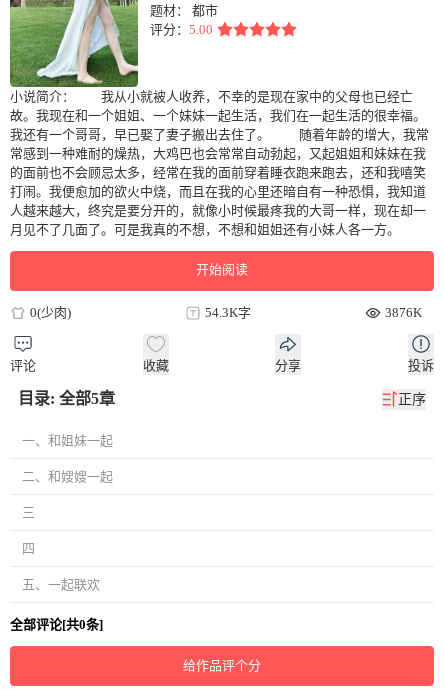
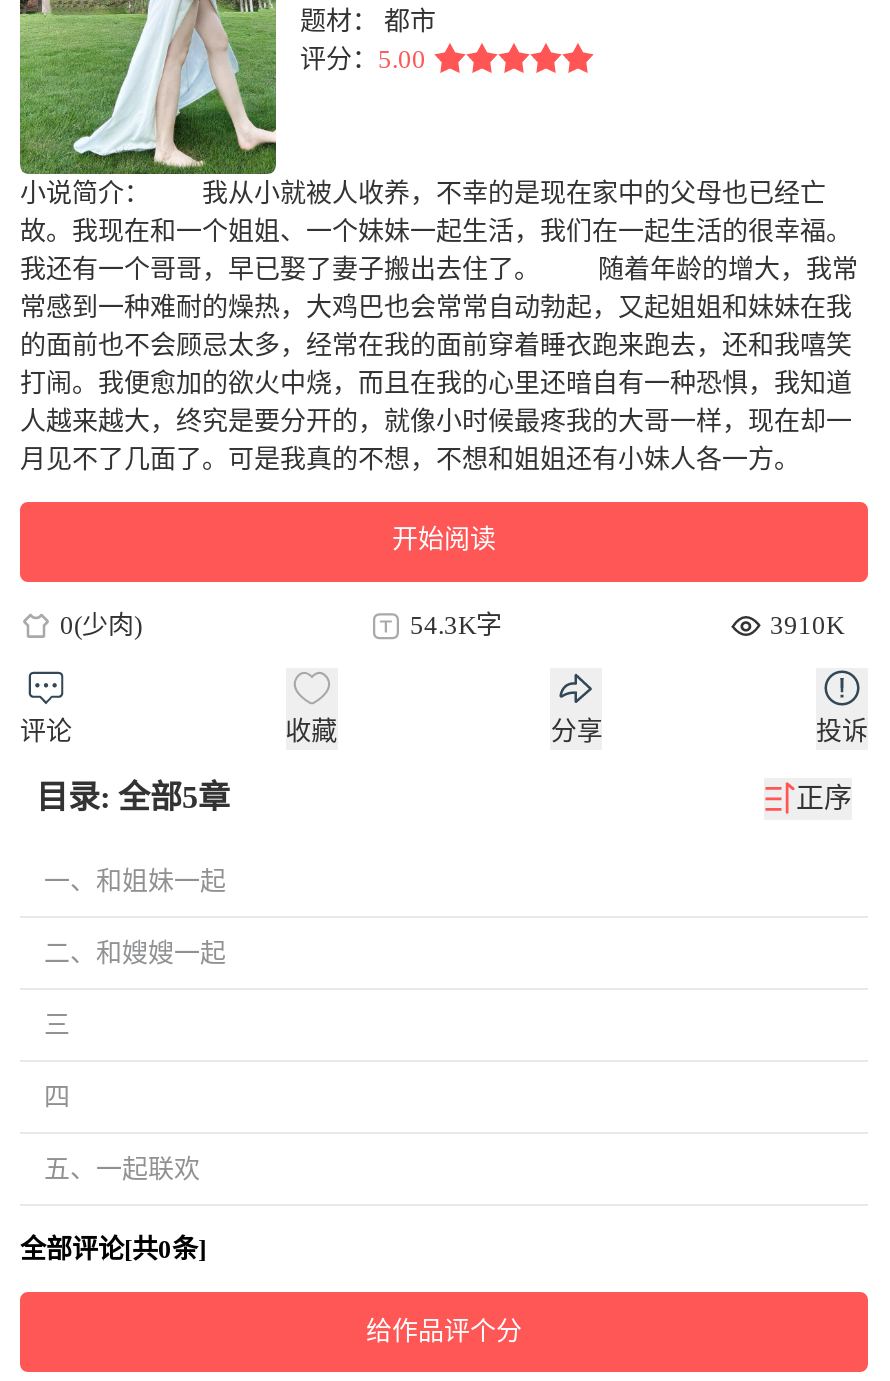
[385,305,422,320] 3876K -> [770,610,844,640] 3910K

